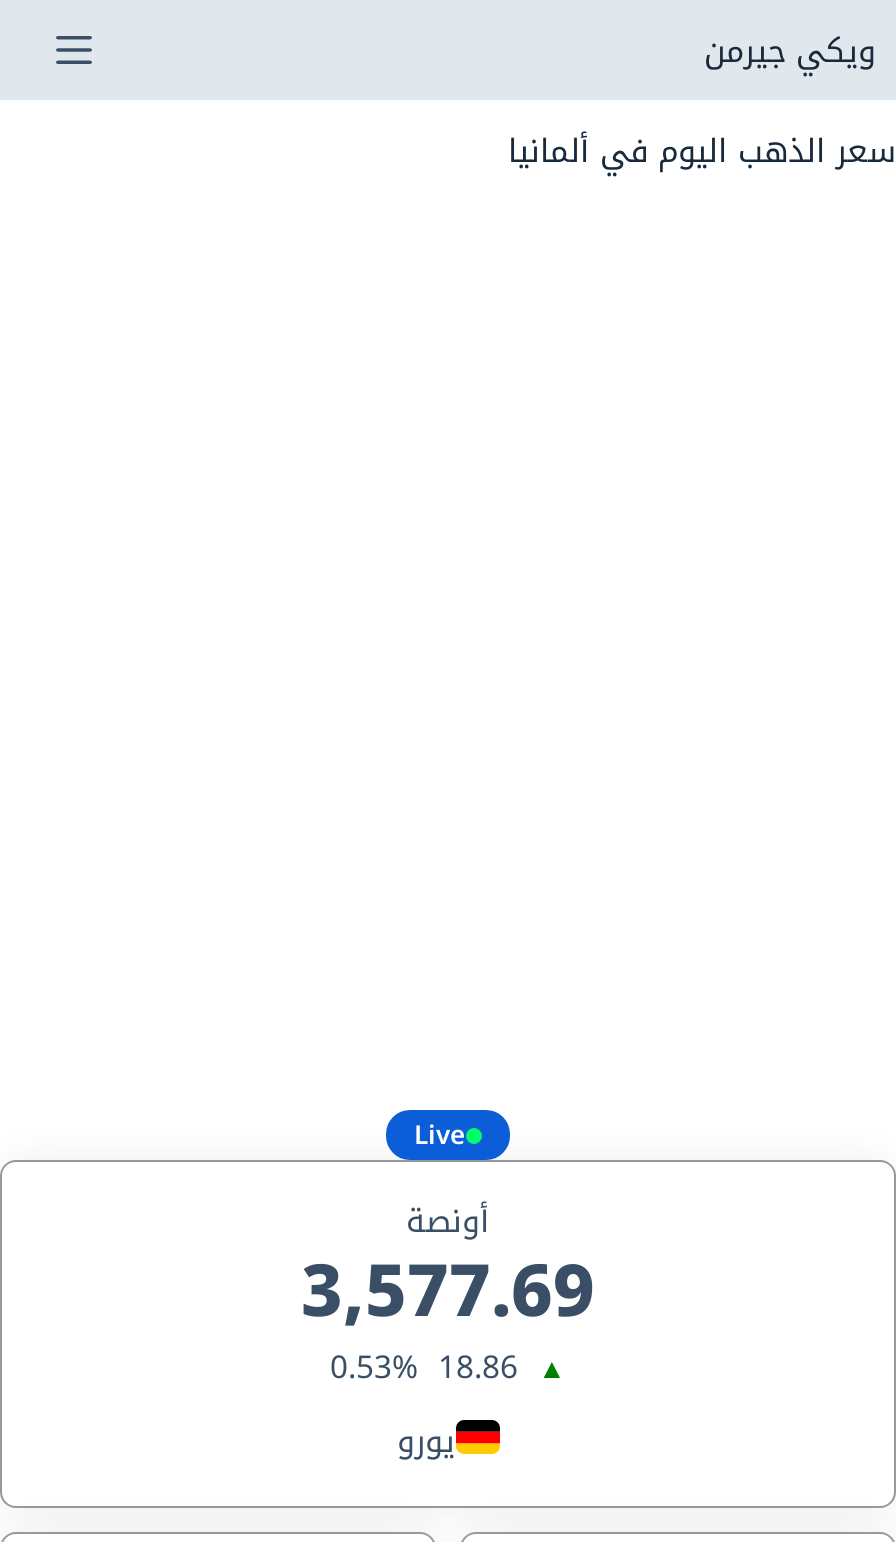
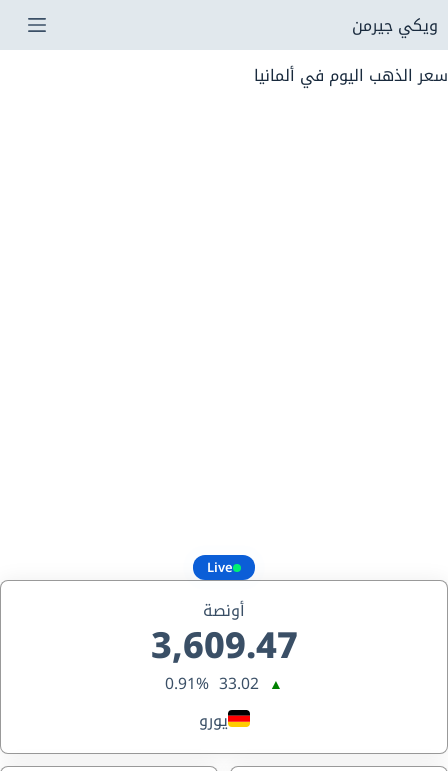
[301,1224,595,1360] 3,577.69 -> [150,612,297,680] 3,609.47
[330,1338,418,1398] 0.53% -> [165,669,209,699] 0.91%
[438,1338,518,1398] 18.86 -> [219,669,259,699] 33.02

